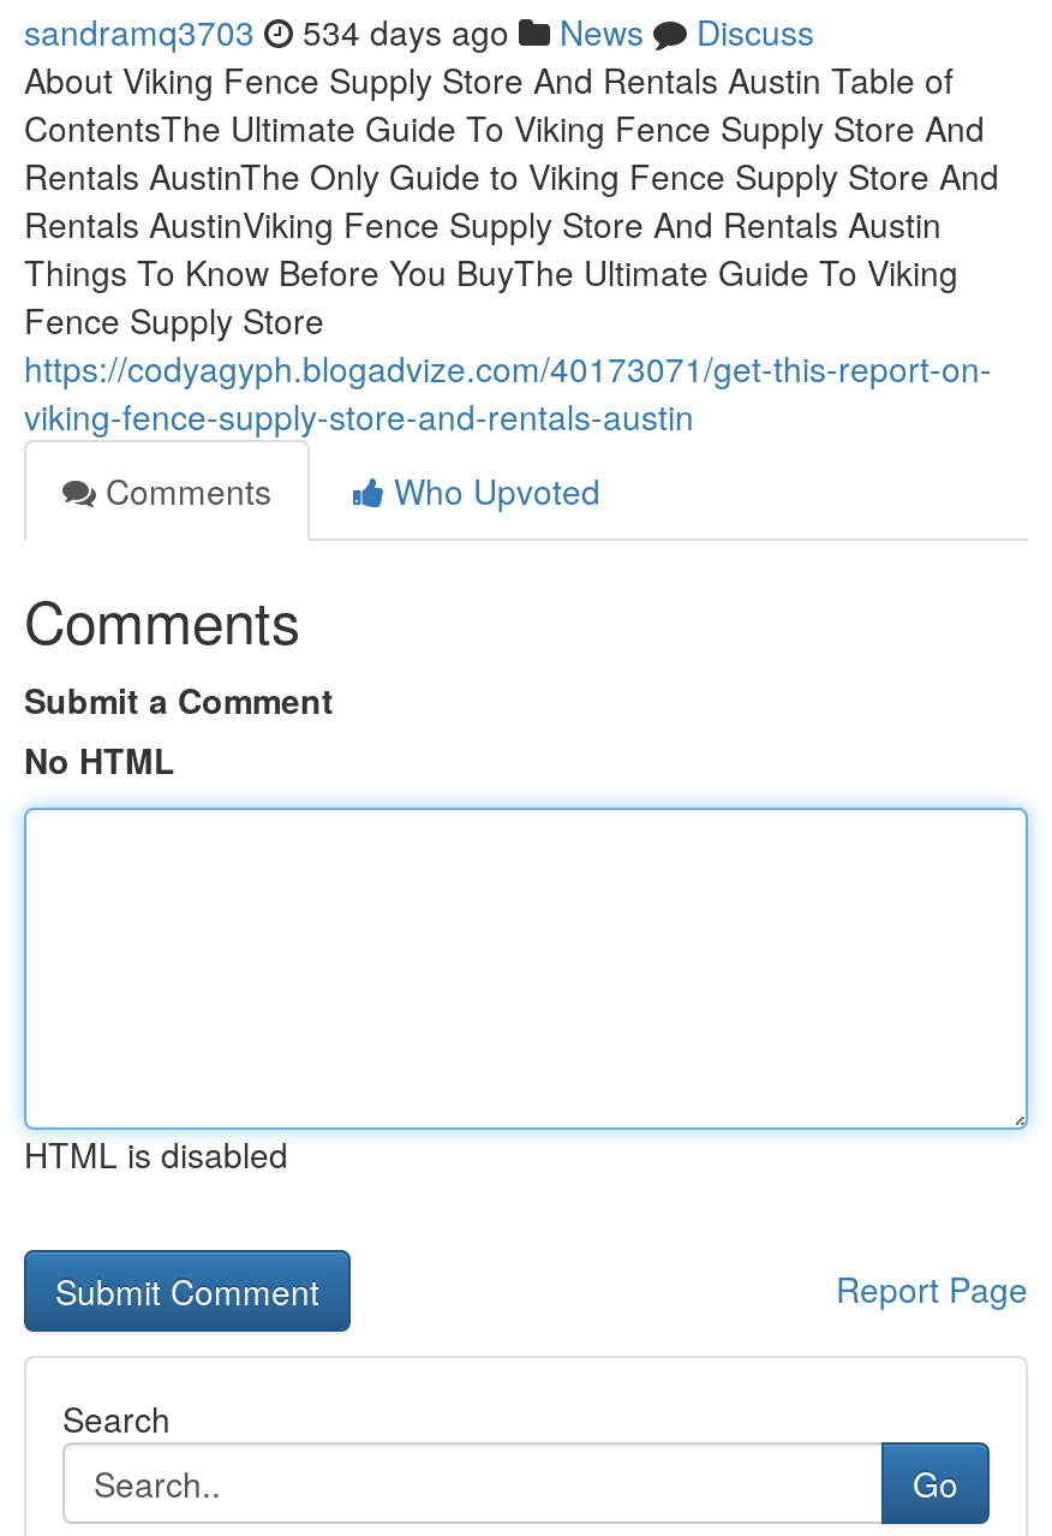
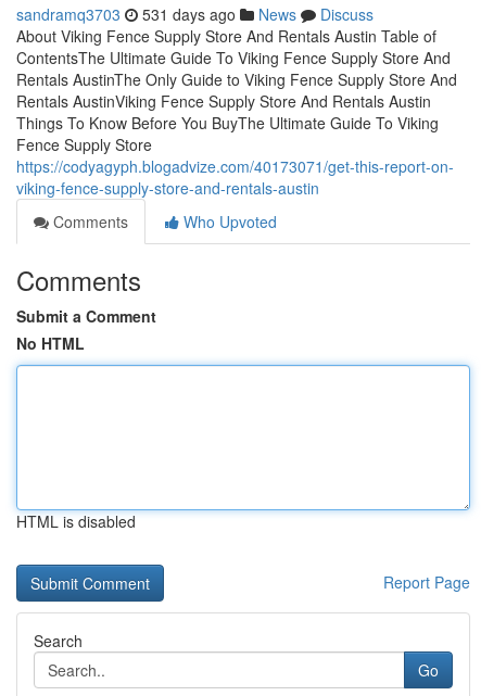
[24,7,814,55] sandramq3703 534 days ago News Discuss -> [16,3,374,25] sandramq3703 531 days ago News Discuss

